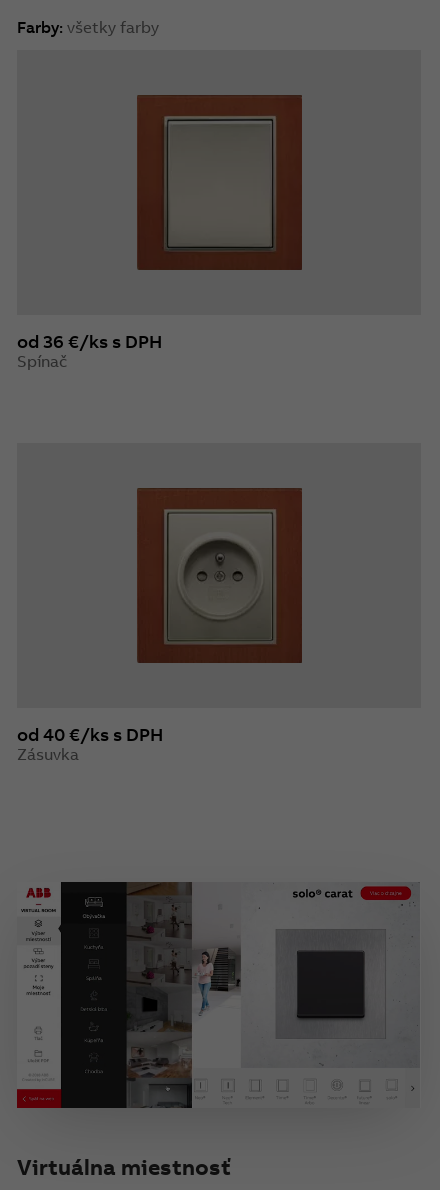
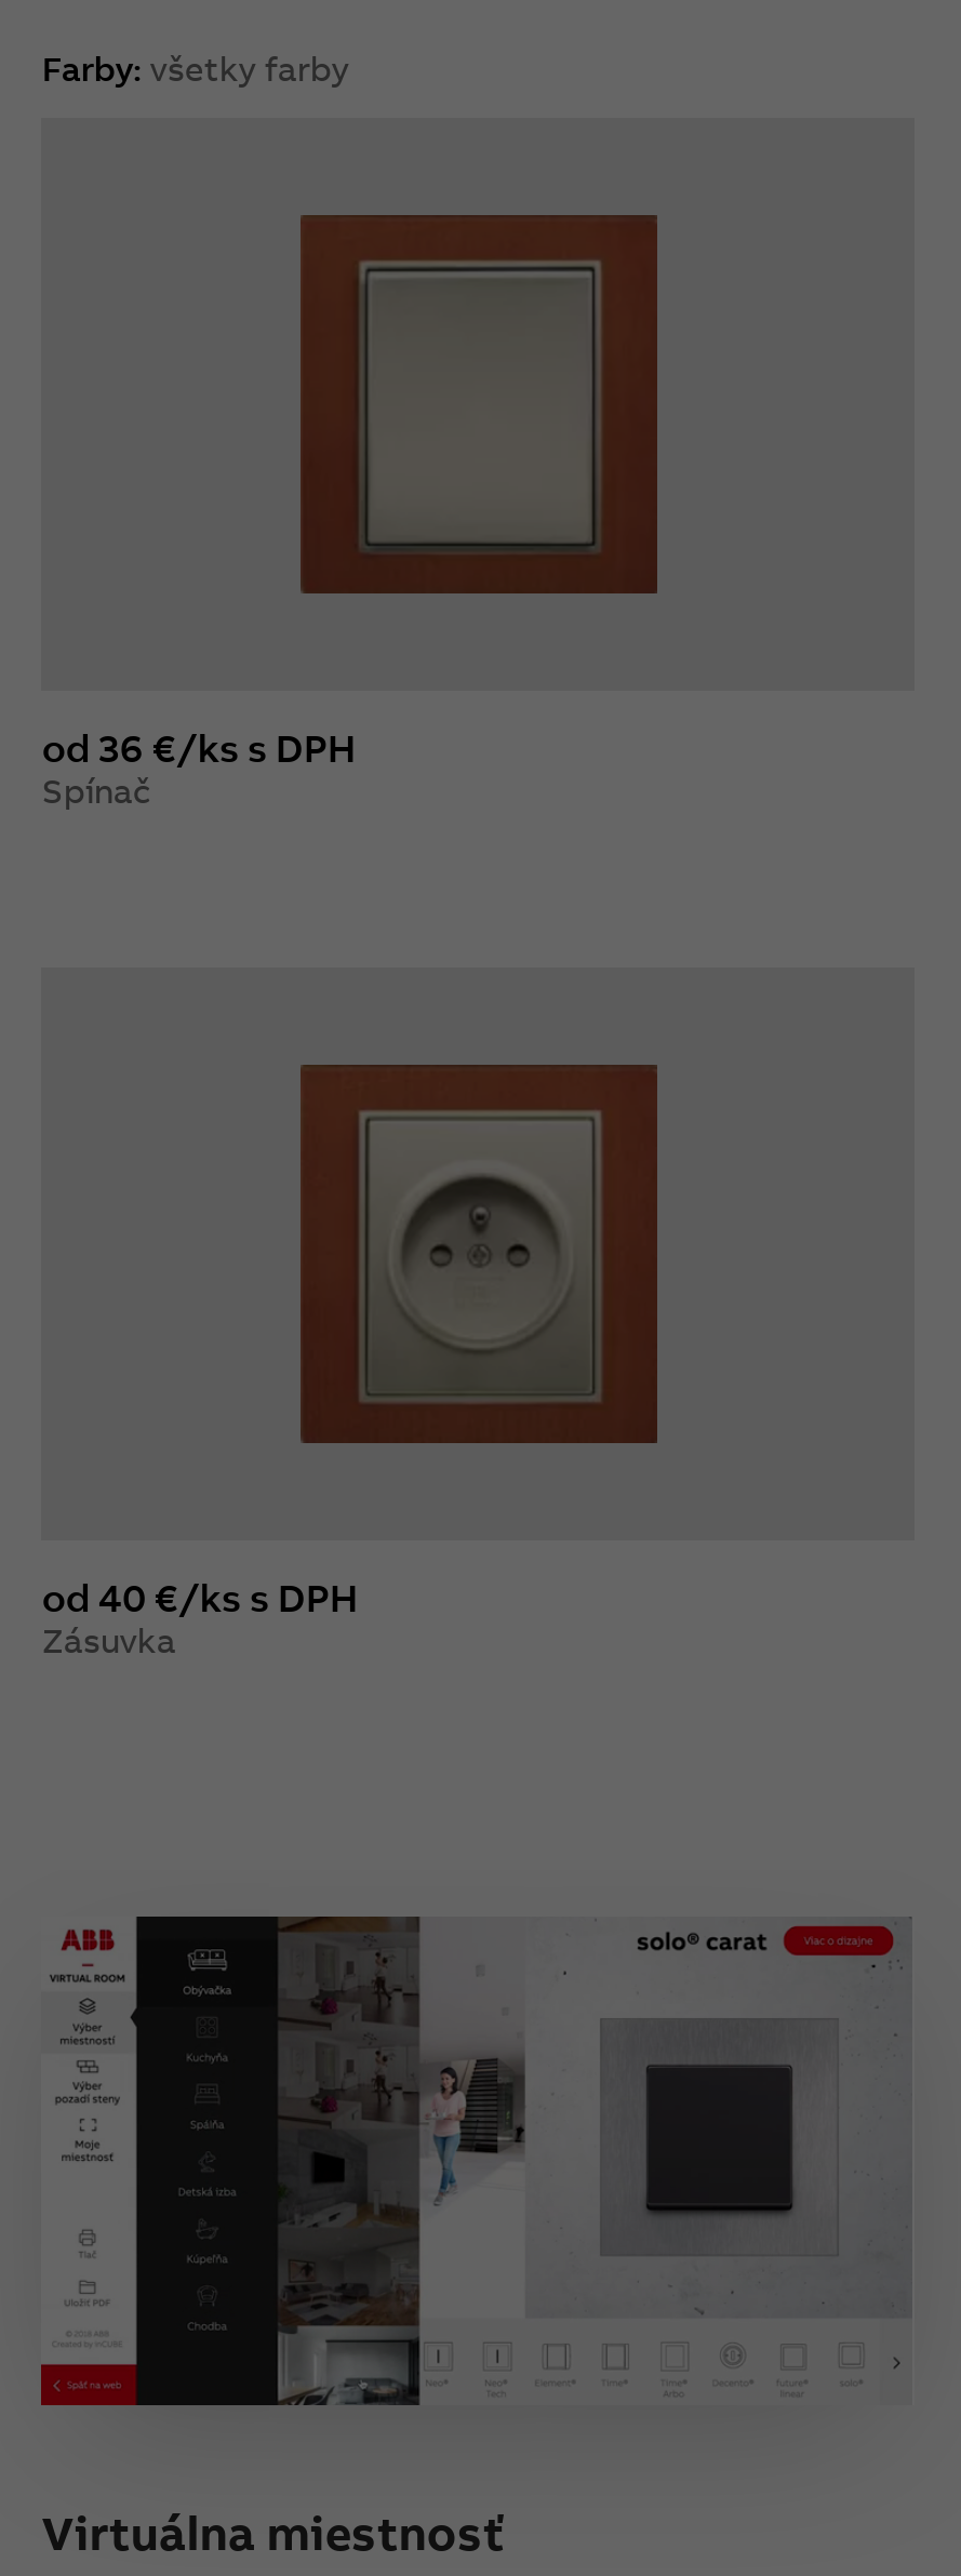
[126,882,192,1108] [image] -> [277,1917,422,2405] [image]

